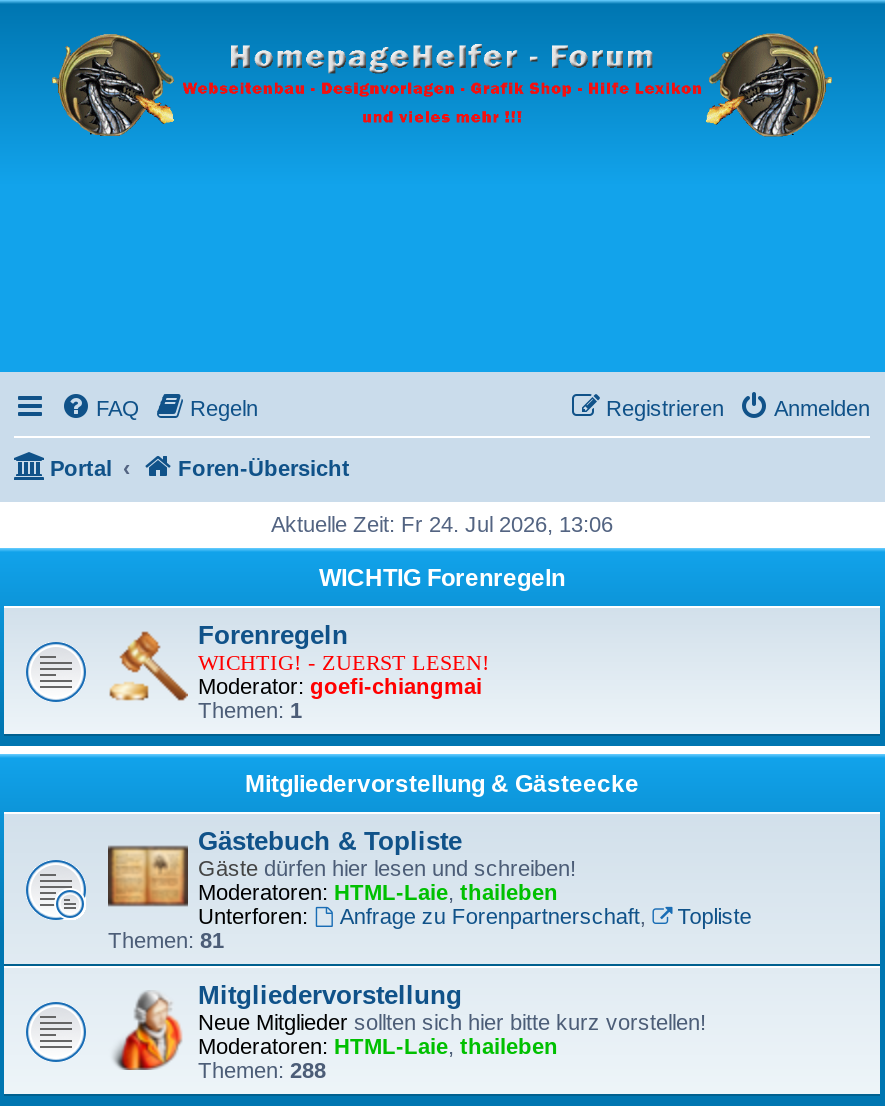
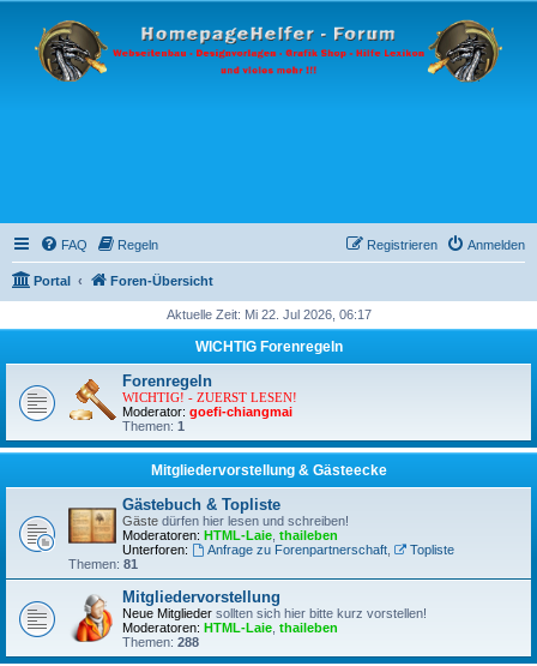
[271,512,613,536] Aktuelle Zeit: Fr 24. Jul 2026, 13:06 -> [166,307,371,322] Aktuelle Zeit: Mi 22. Jul 2026, 06:17

